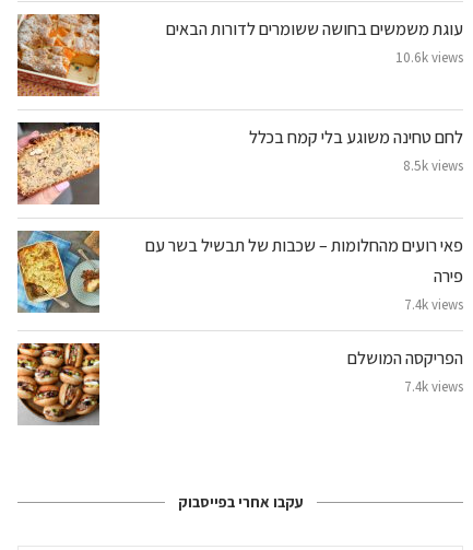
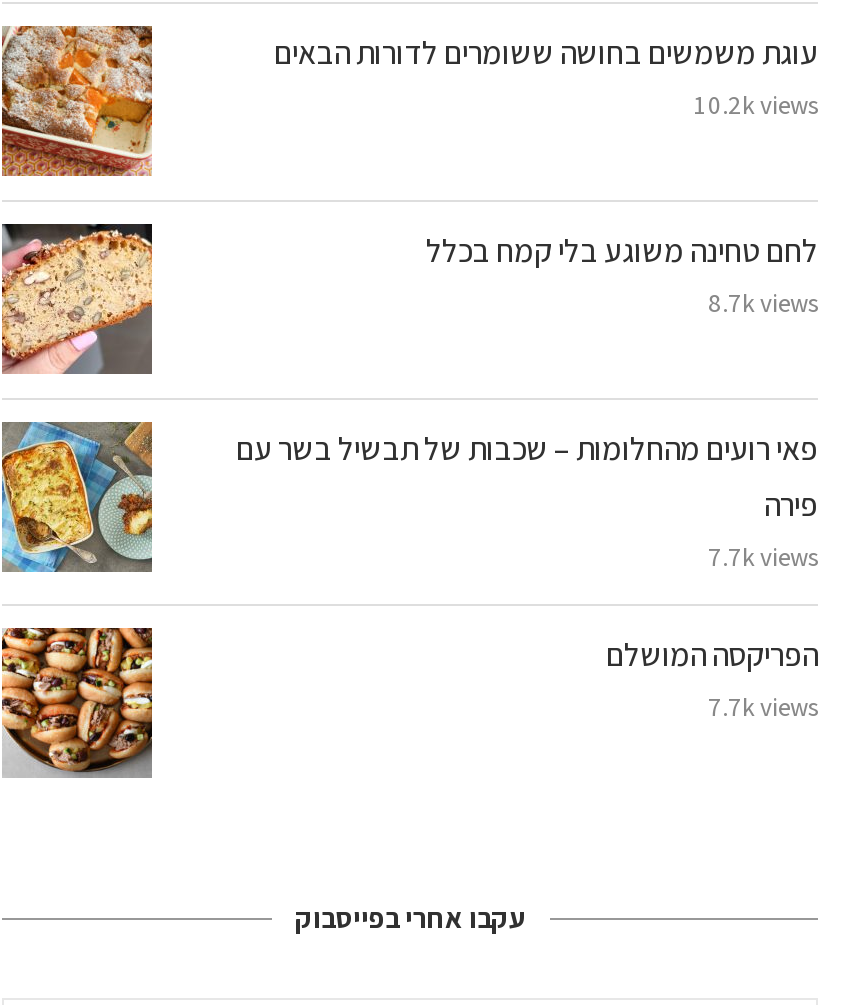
[395,48,463,67] 10.6k views -> [694,88,818,122] 10.2k views
[403,156,463,175] 8.5k views -> [708,286,818,320] 8.7k views
[404,295,463,314] 7.4k views -> [708,540,818,574] 7.7k views
[404,377,463,396] 7.4k views -> [708,690,818,724] 7.7k views

